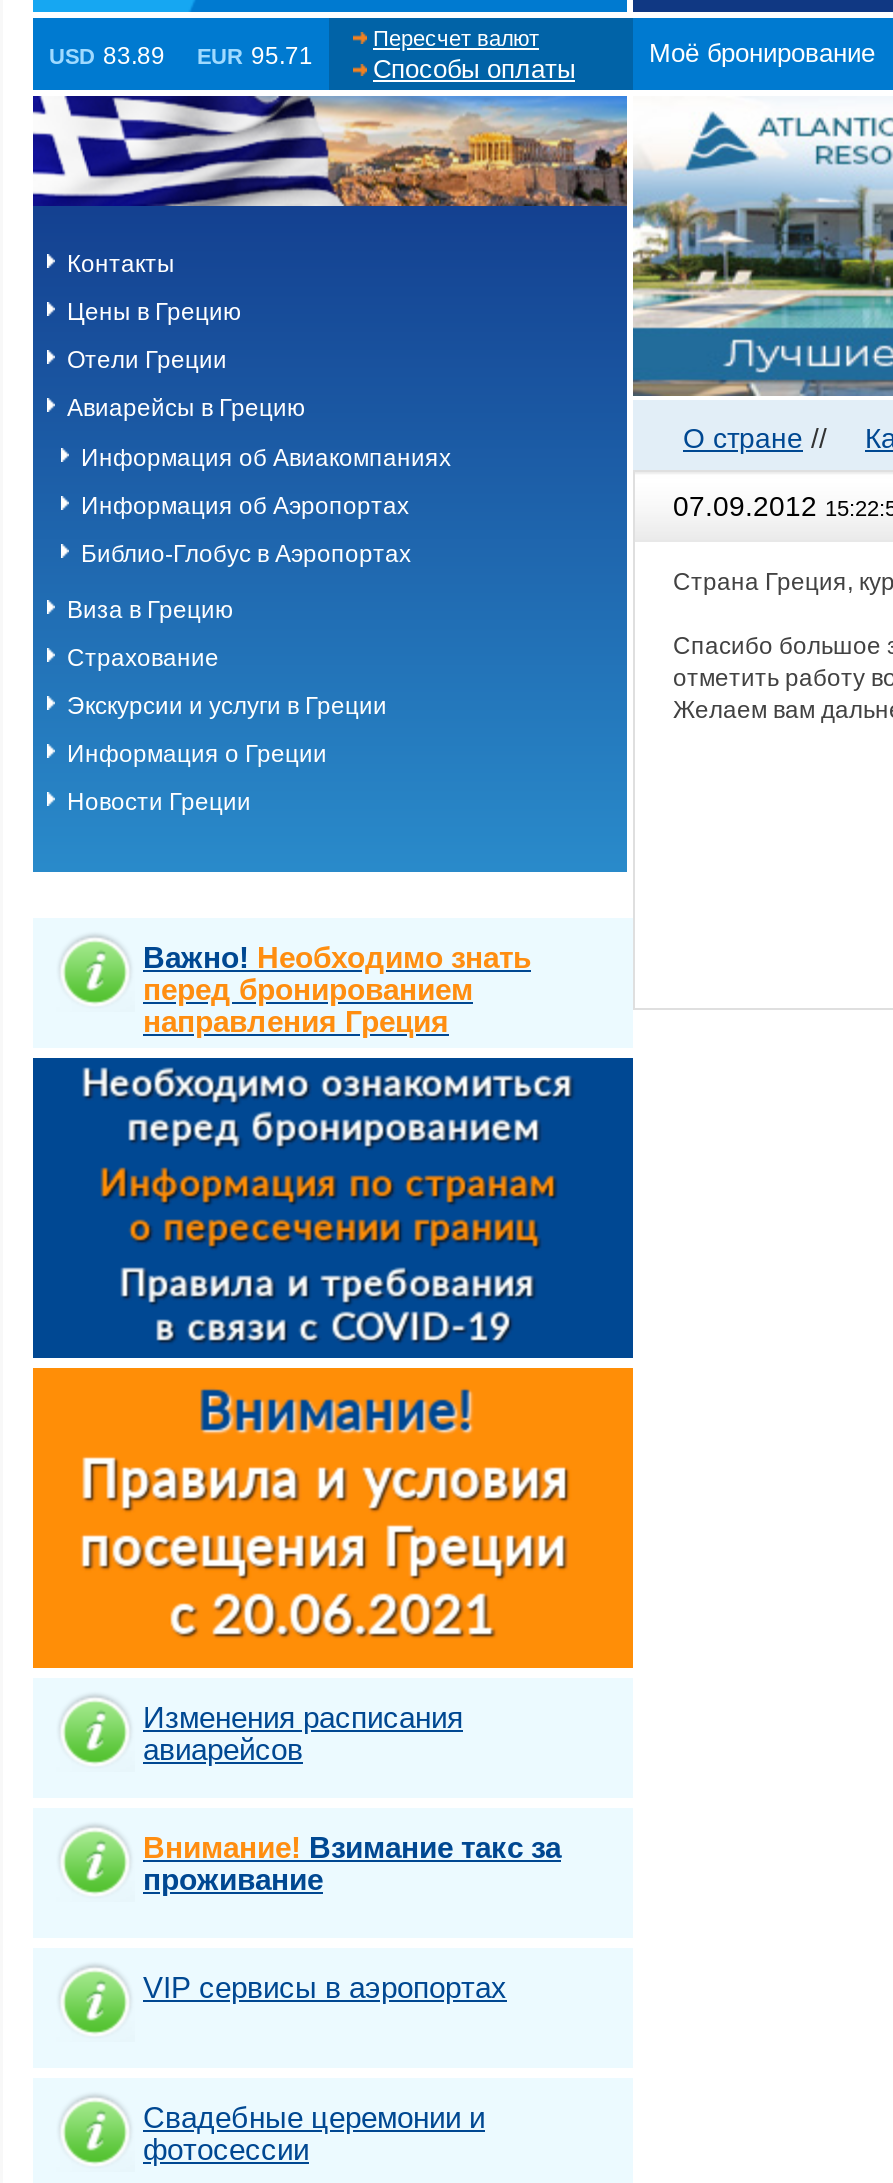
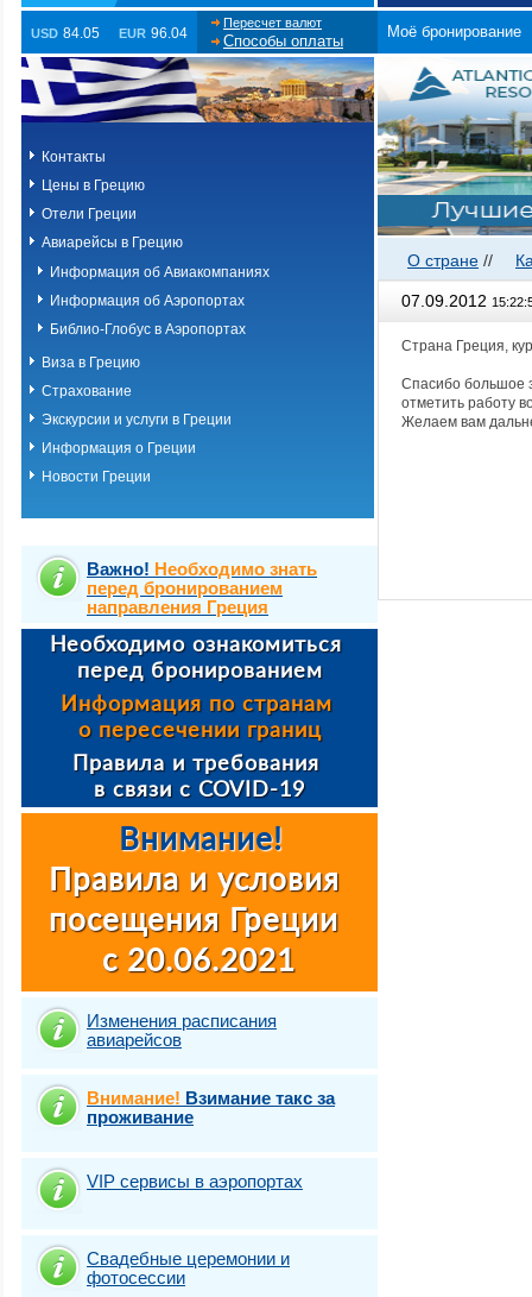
[49,42,165,70] USD 83.89 -> [31,25,100,42] USD 84.05
[197,42,313,70] EUR 95.71 -> [119,25,188,42] EUR 96.04

